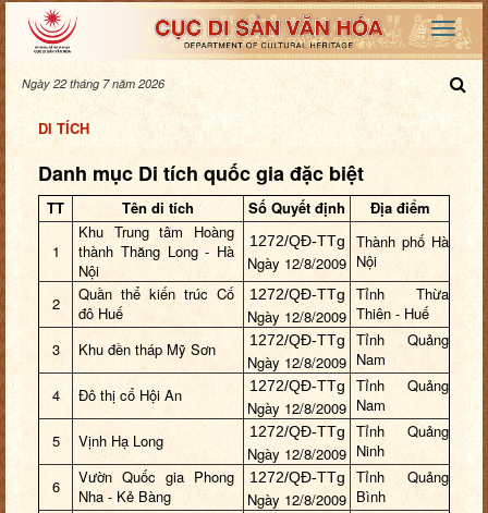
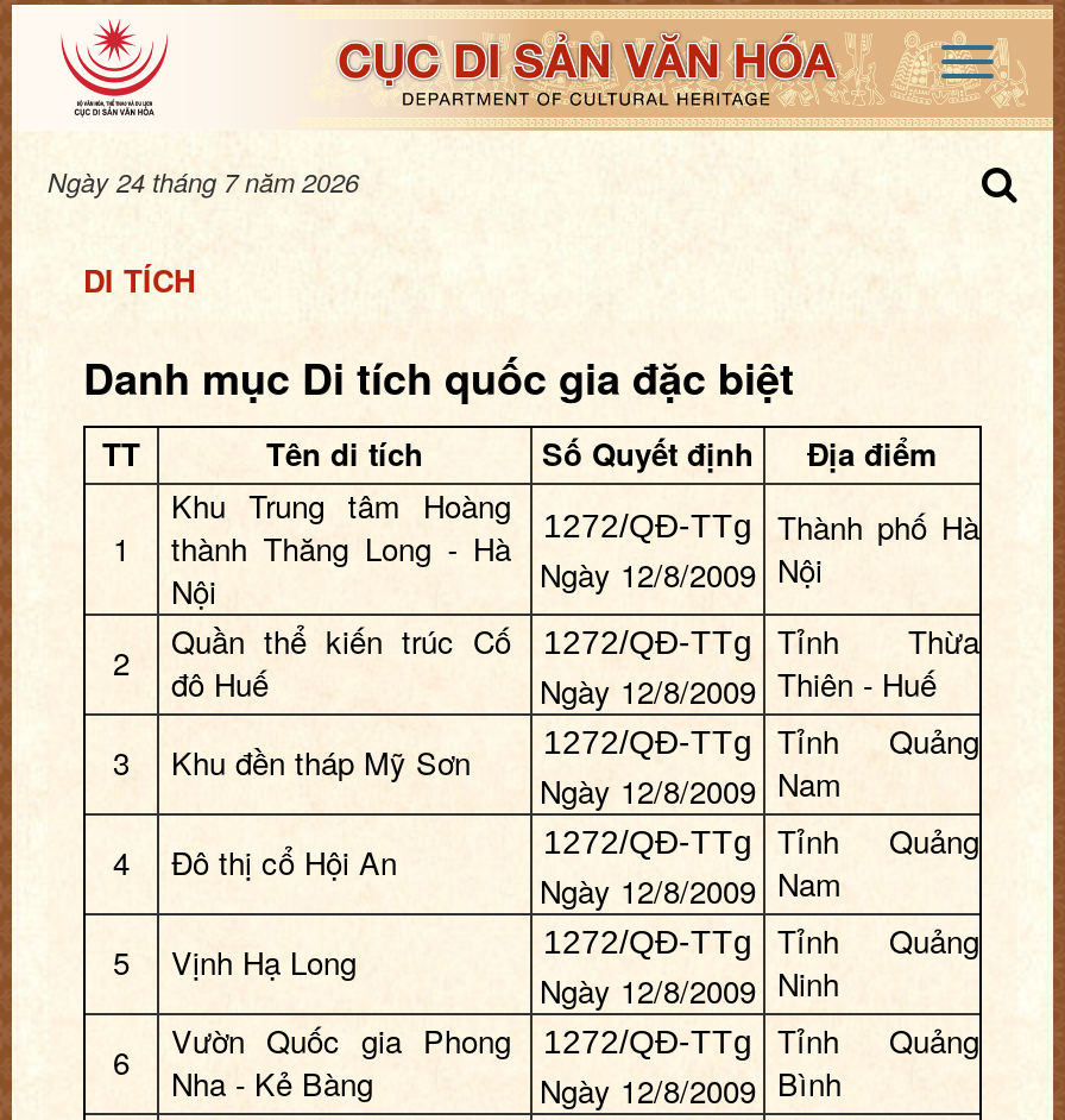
[22,76,164,92] Ngày 22 tháng 7 năm 2026 -> [48,165,359,201] Ngày 24 tháng 7 năm 2026

